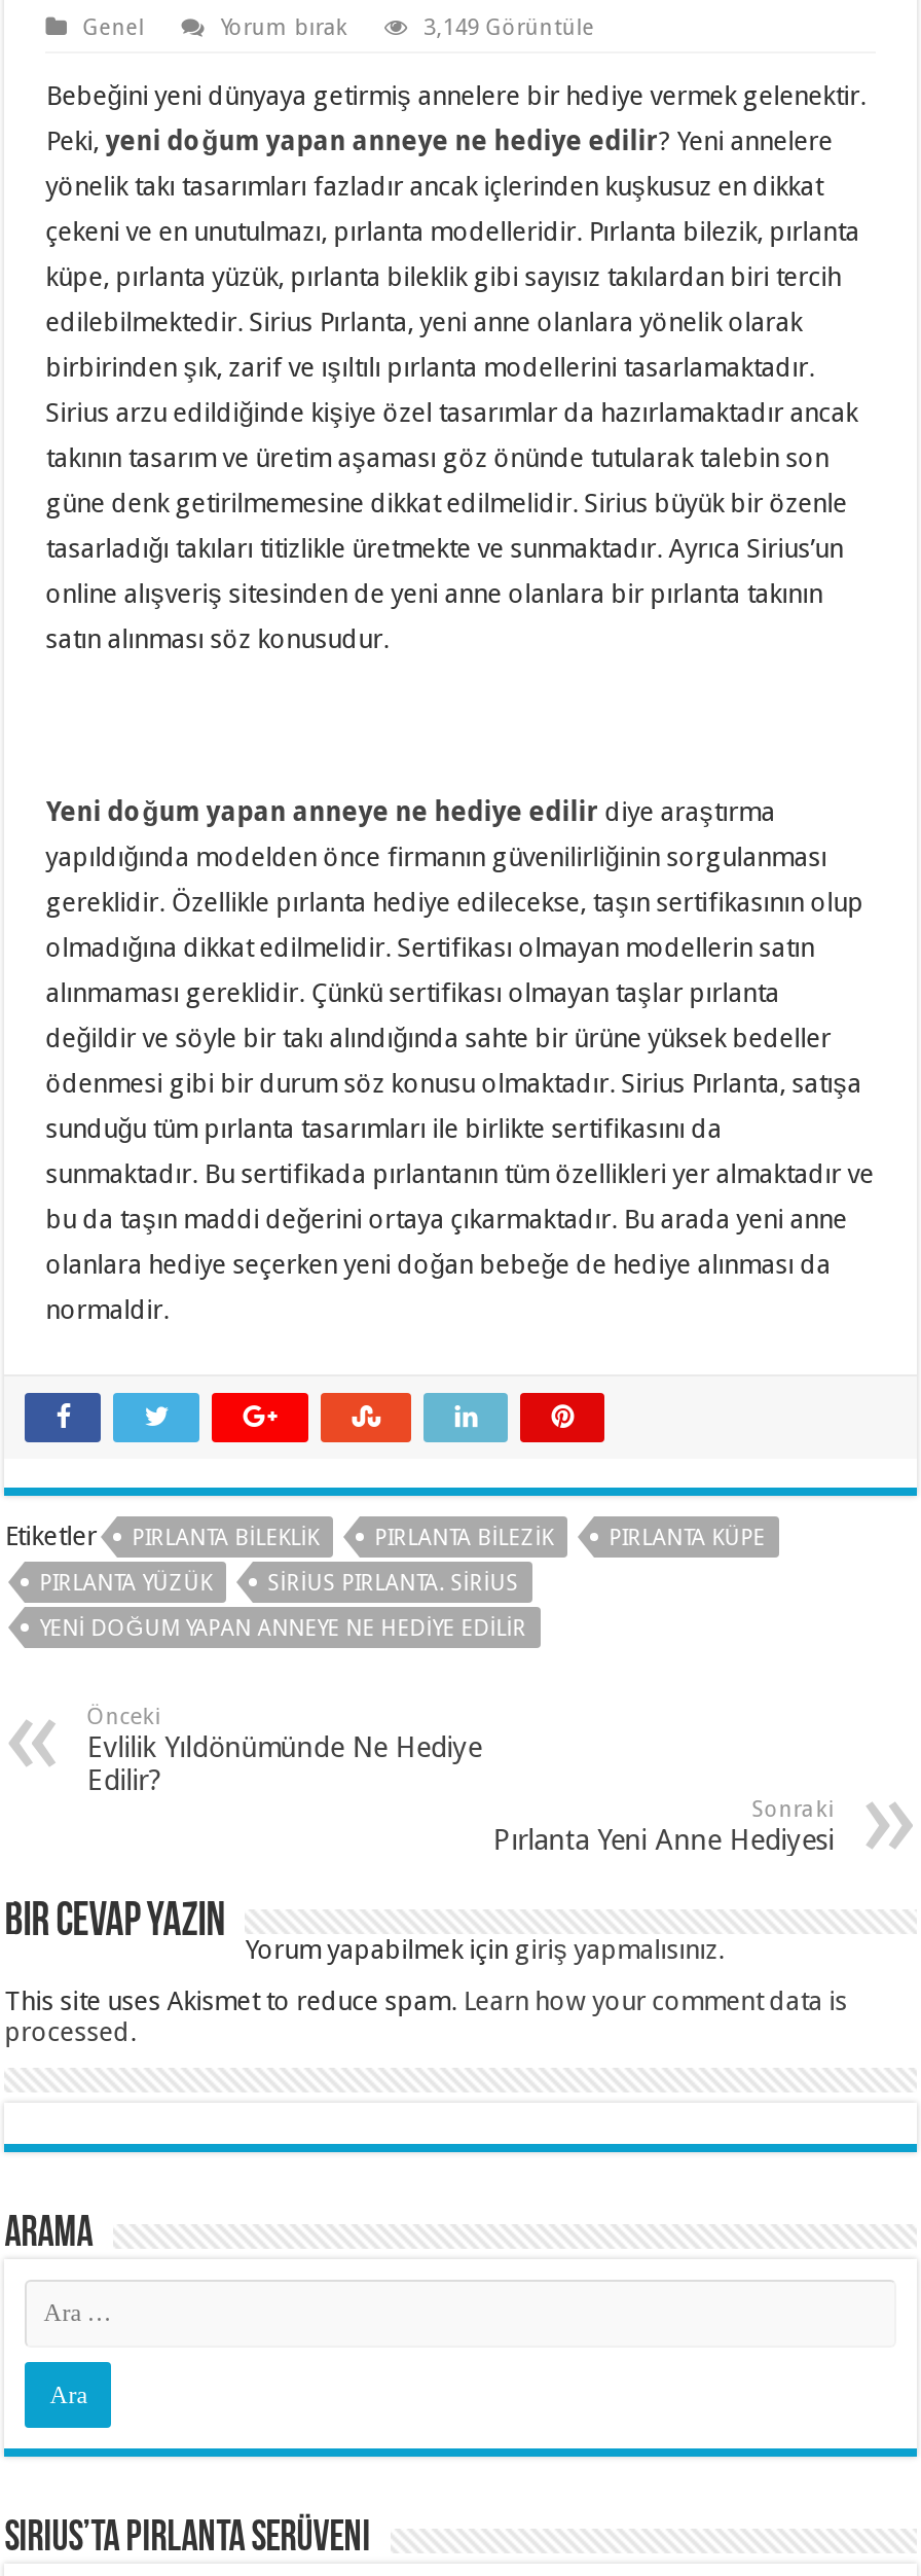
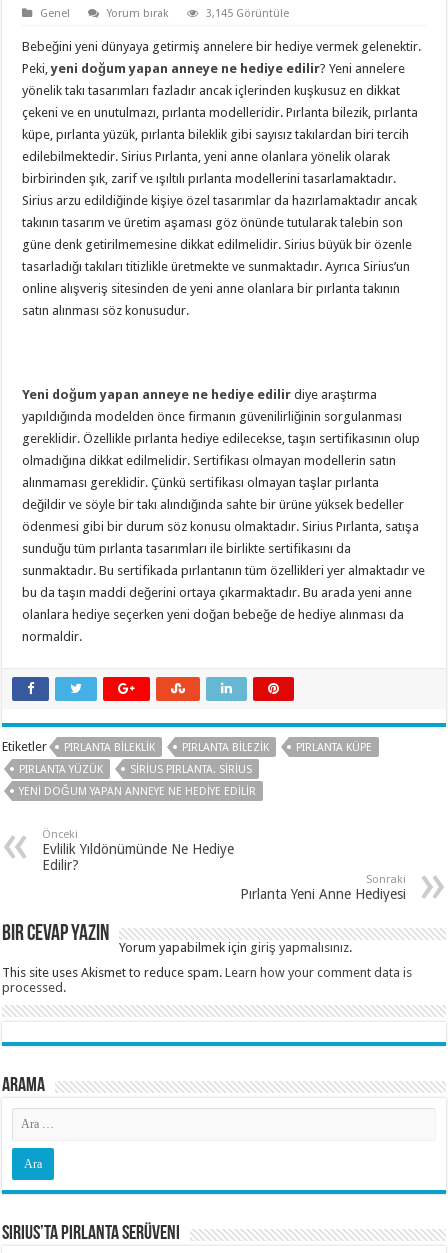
[424,14,595,41] 3,149 Görüntüle -> [206,7,289,20] 3,145 Görüntüle

